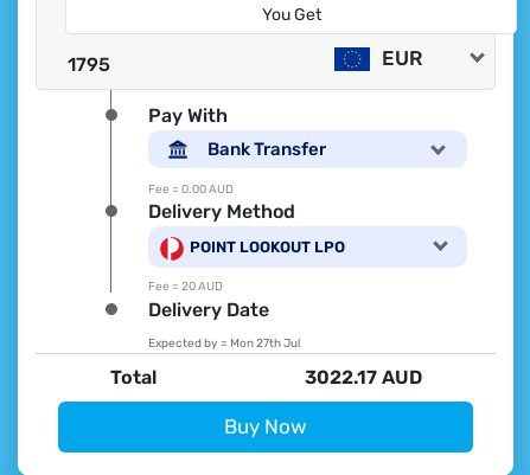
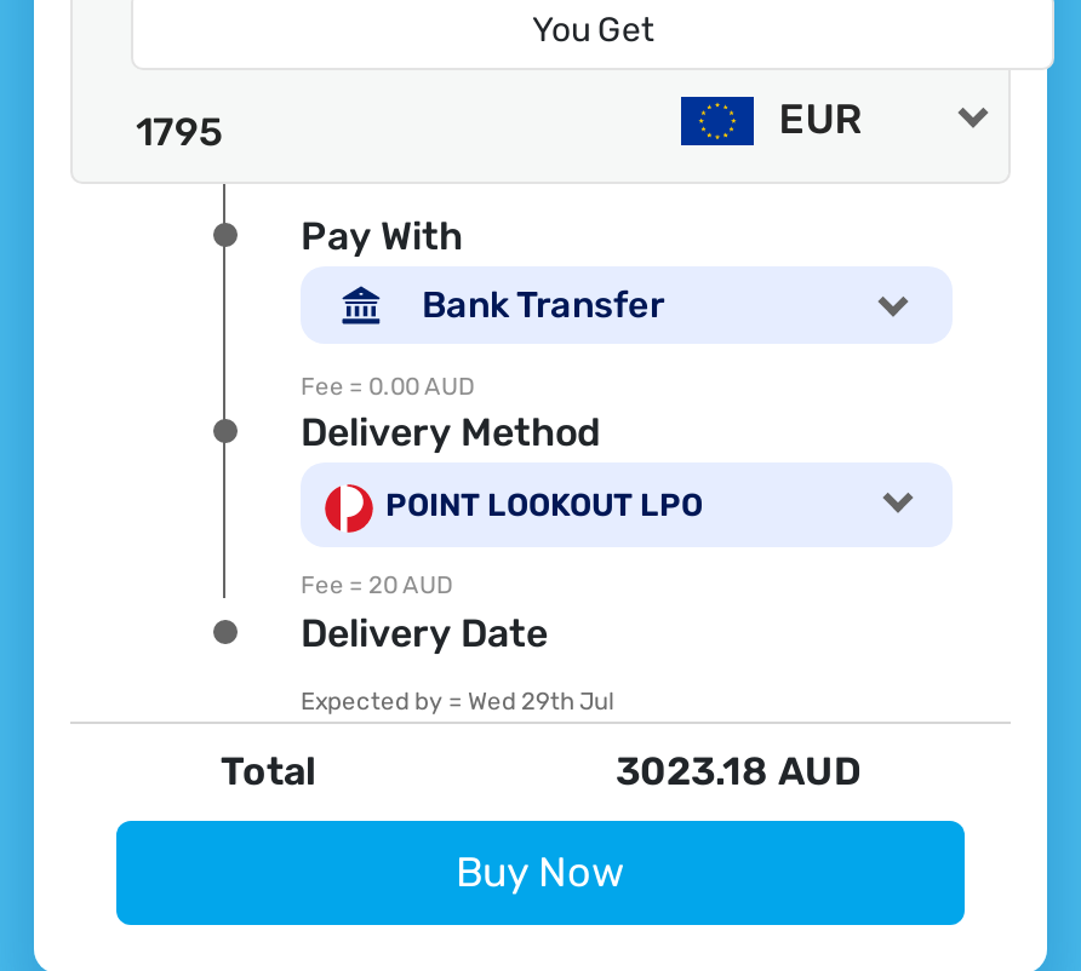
[148,337,300,351] Expected by = Mon 27th Jul -> [301,688,613,717] Expected by = Wed 29th Jul
[304,366,422,388] 3022.17 AUD -> [616,747,860,793] 3023.18 AUD

